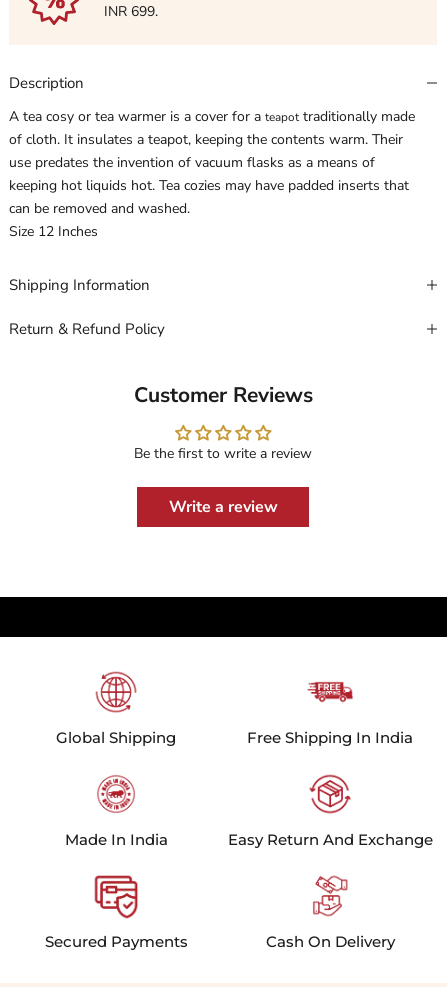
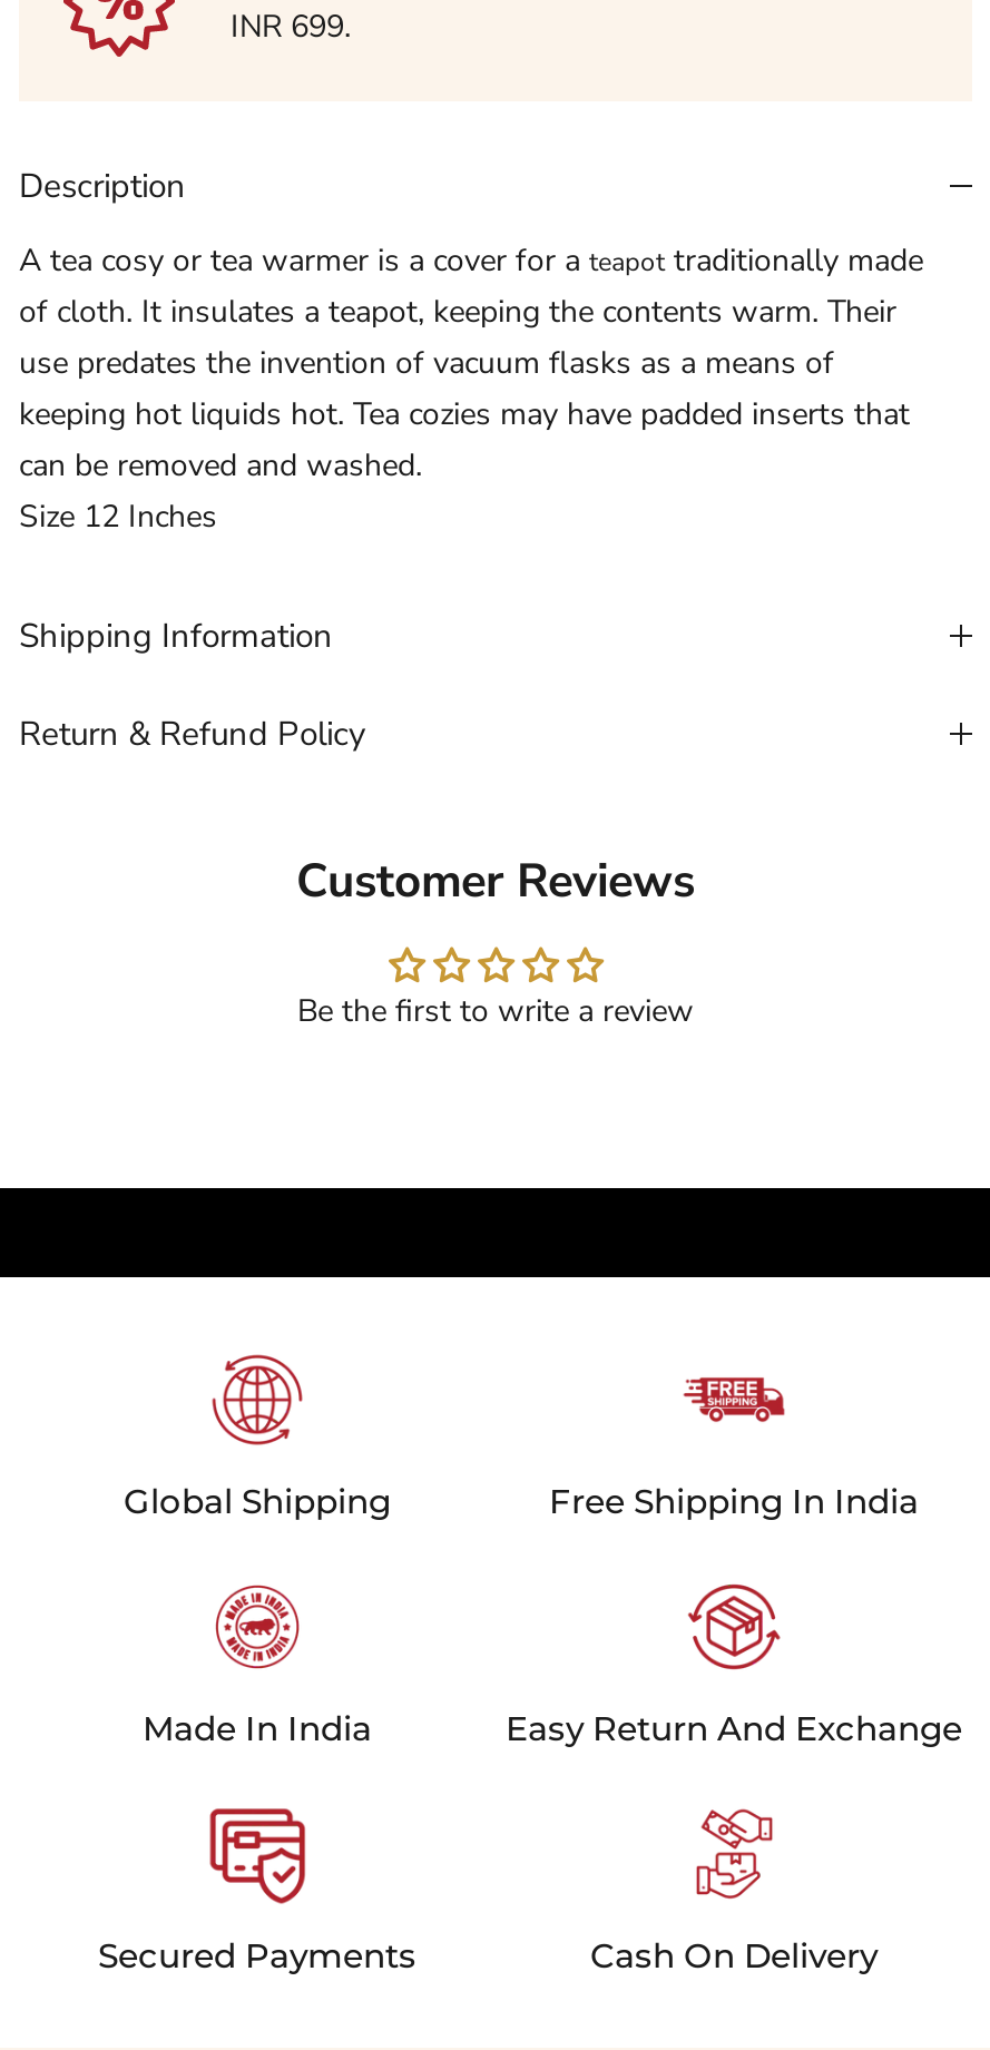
[168,496,277,518] Write a review -> none

